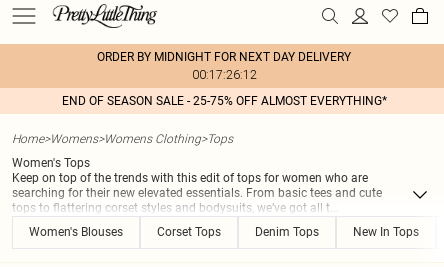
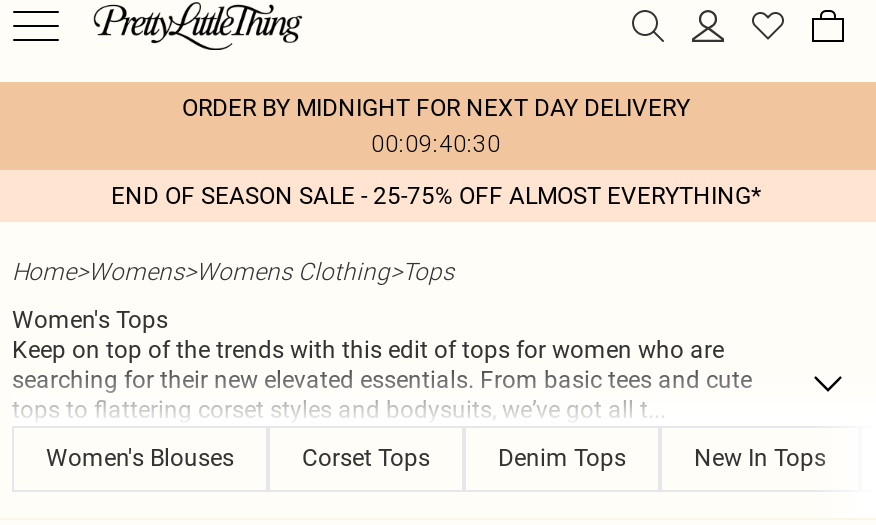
[191,67,256,82] 00:17:26:12 -> [371,128,501,158] 00:09:40:30

